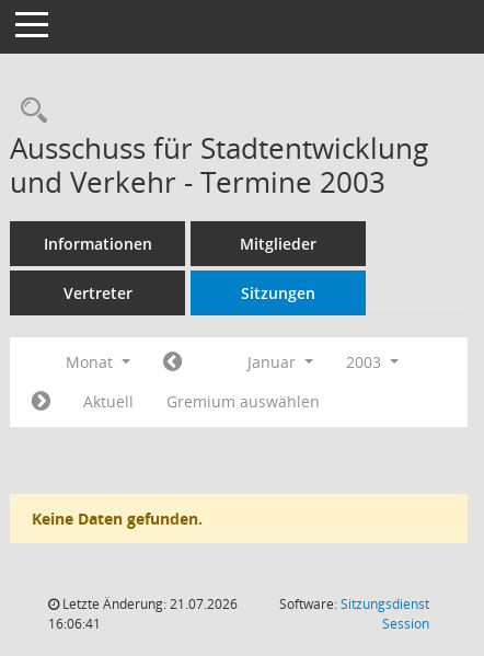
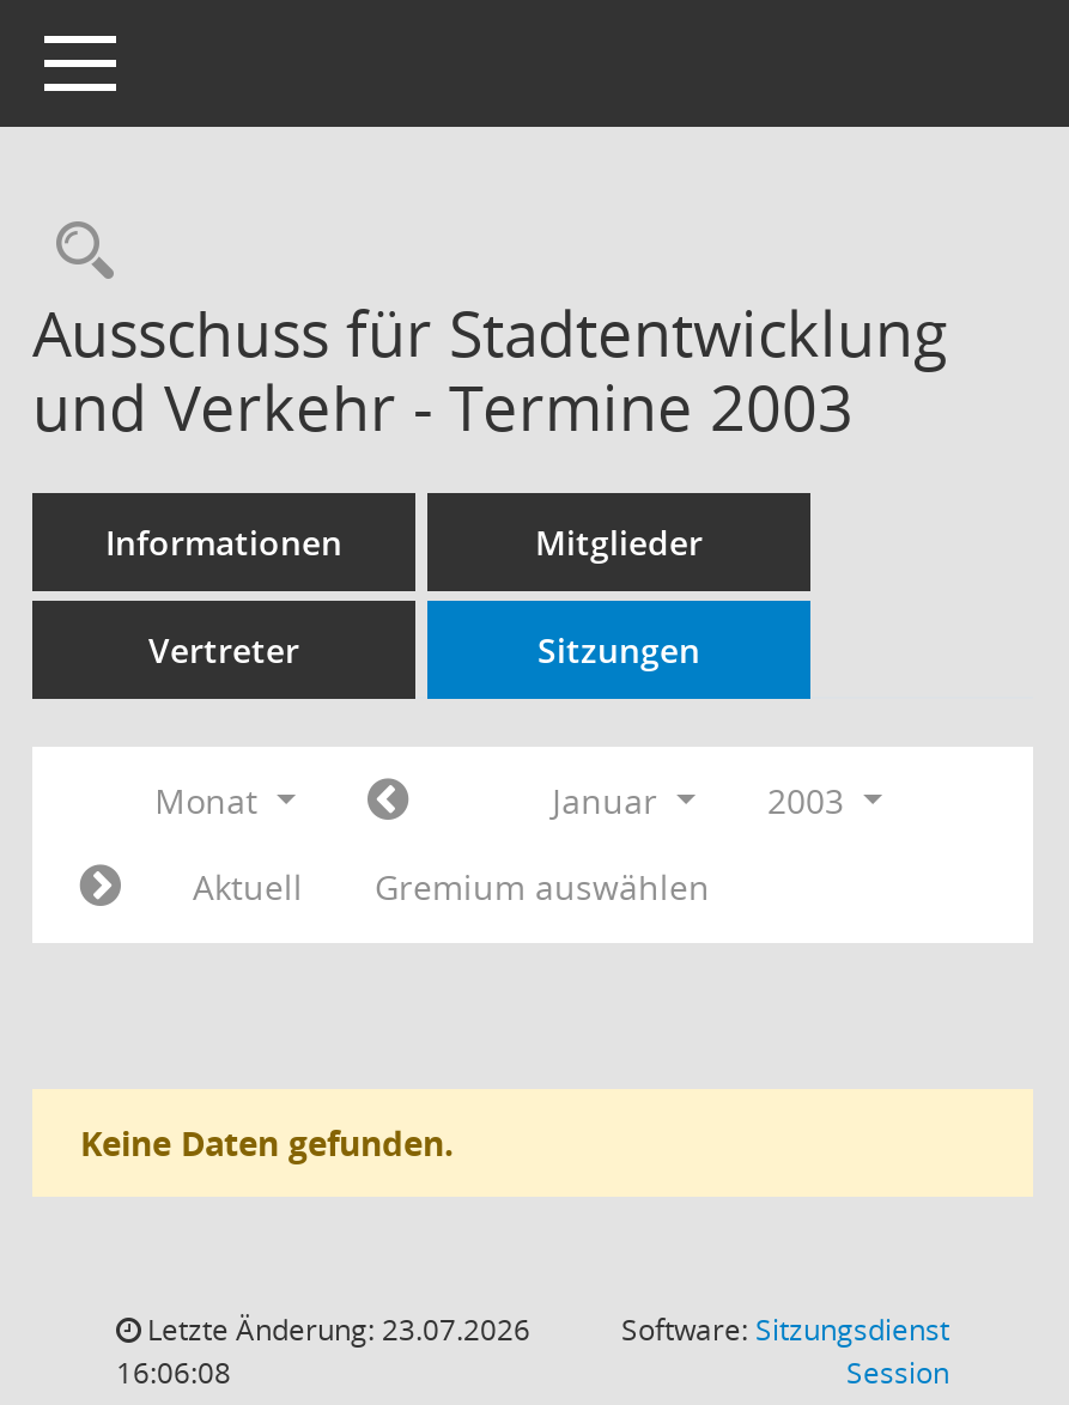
[59,595,238,613] Letzte Änderung: 21.07.2026 -> [140,1309,530,1350] Letzte Änderung: 23.07.2026
[48,614,101,633] 16:06:41 -> [116,1352,231,1393] 16:06:08

